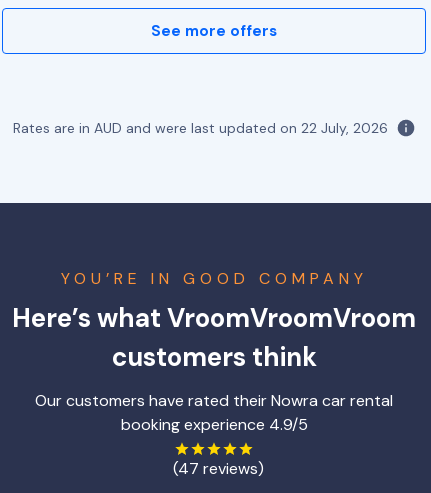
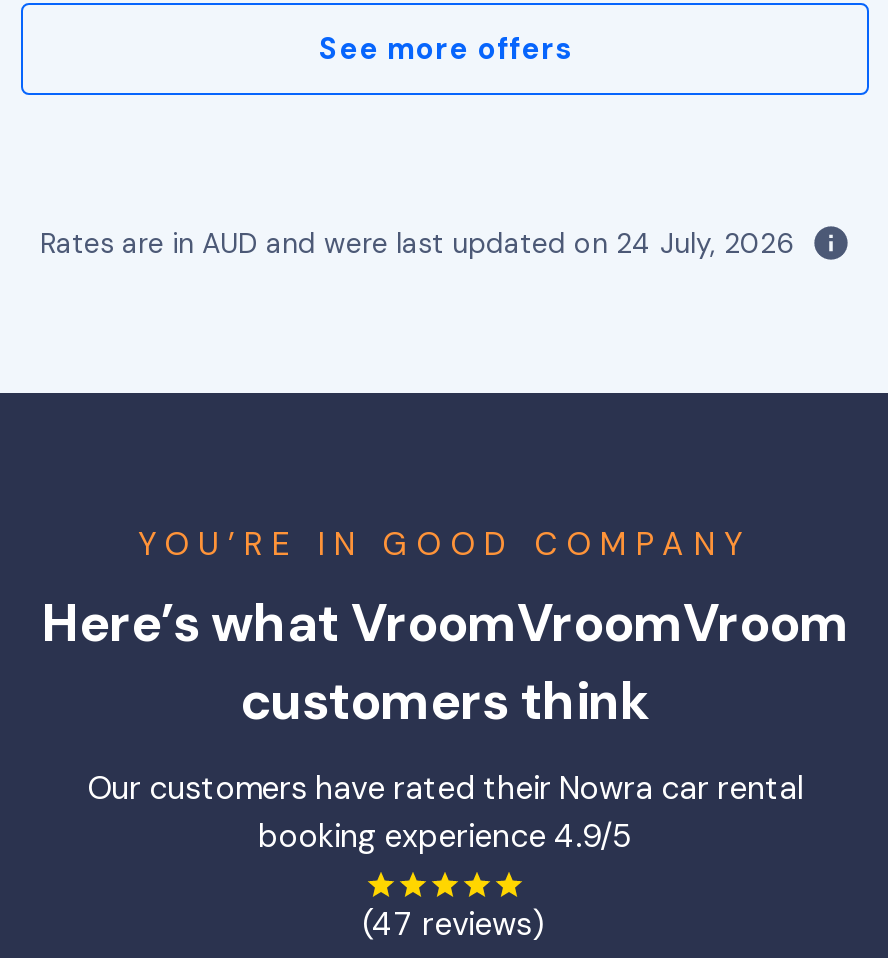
[12,119,387,137] Rates are in AUD and were last updated on 22 July, 2026 -> [40,224,794,260] Rates are in AUD and were last updated on 24 July, 2026

